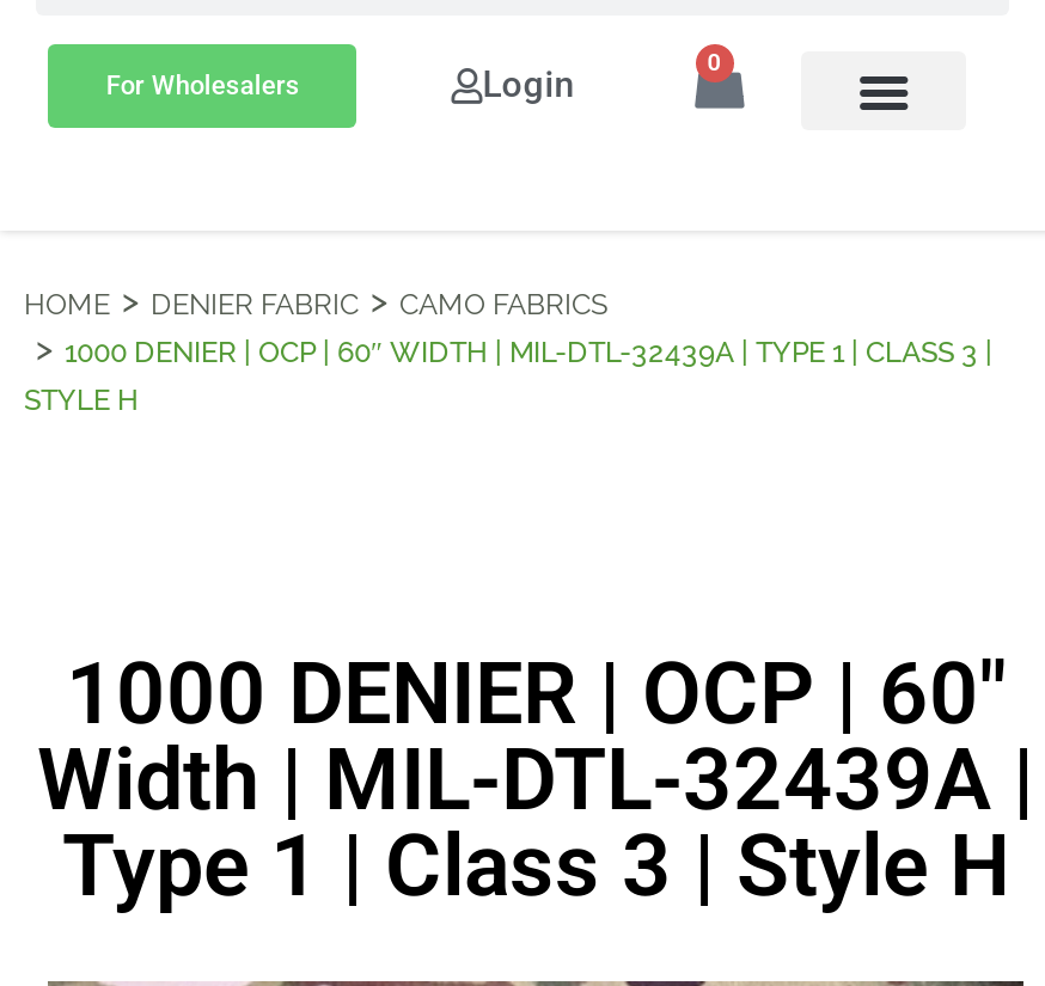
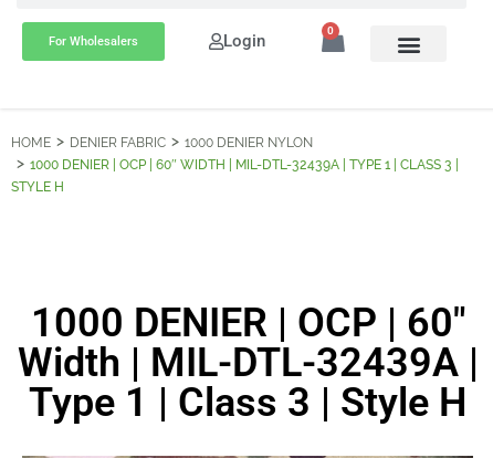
[399,288,607,321] CAMO FABRICS -> [185,135,313,150] 1000 DENIER NYLON

